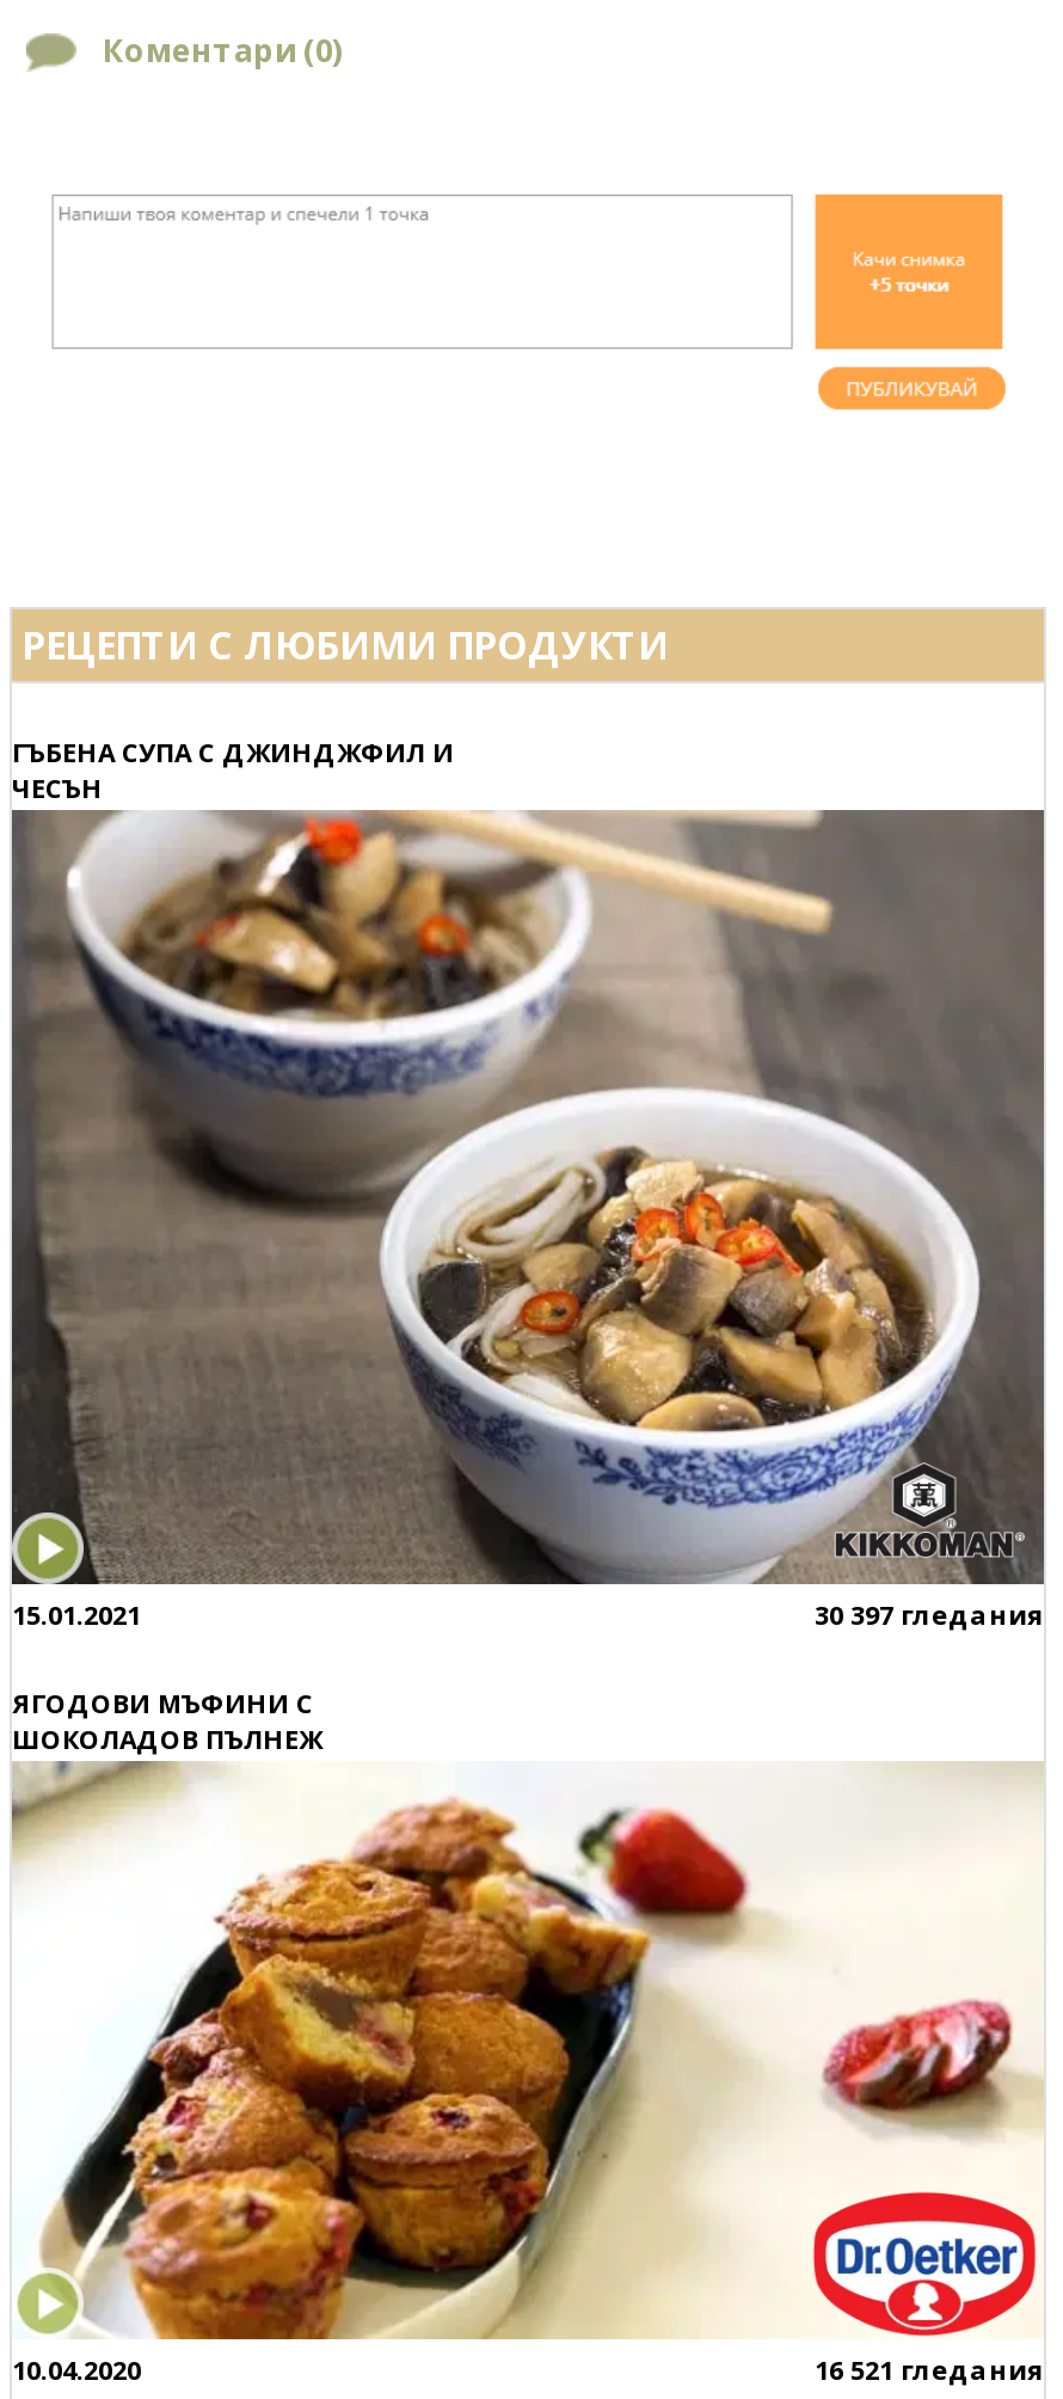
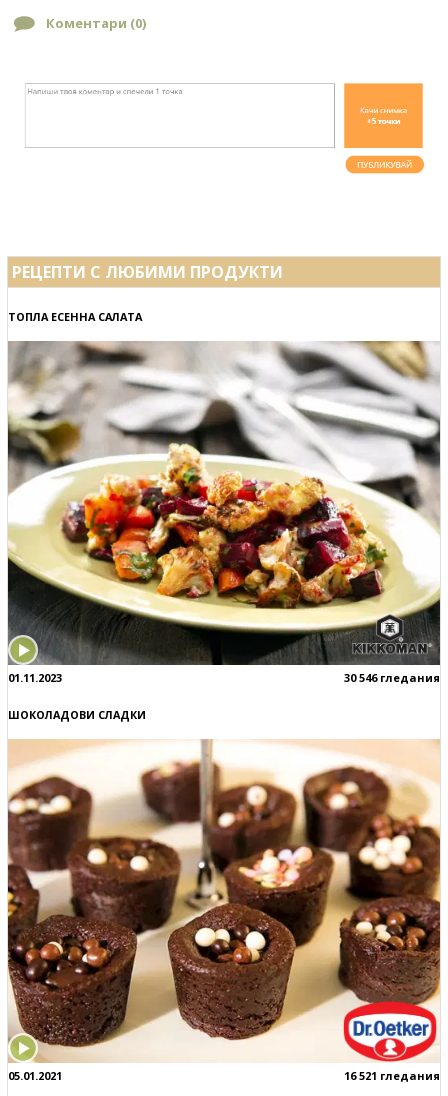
[12,733,454,805] ГЪБЕНА СУПА С ДЖИНДЖФИЛ И | ЧЕСЪН -> [8,309,142,324] ТОПЛА ЕСЕННА САЛАТА
[12,810,1044,1632] [image] | 15.01.2021 | 30 397 гледания -> [8,341,441,685] [image] | 01.11.2023 | 30 546 гледания
[12,1684,322,1756] ЯГОДОВИ МЪФИНИ С | ШОКОЛАДОВ ПЪЛНЕЖ -> [8,707,146,722] ШОКОЛАДОВИ СЛАДКИ
[12,1763,1044,2388] [image] | 10.04.2020 -> [7,739,441,1083] [image] | 05.01.2021

